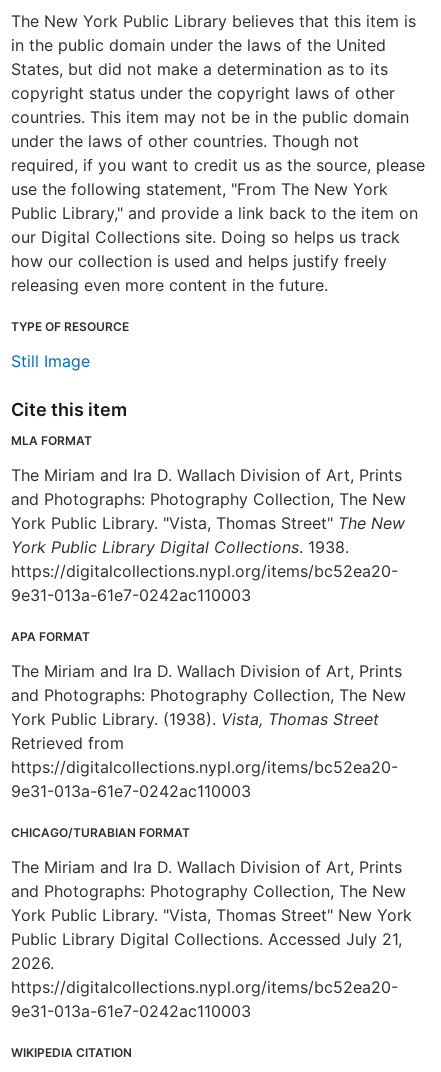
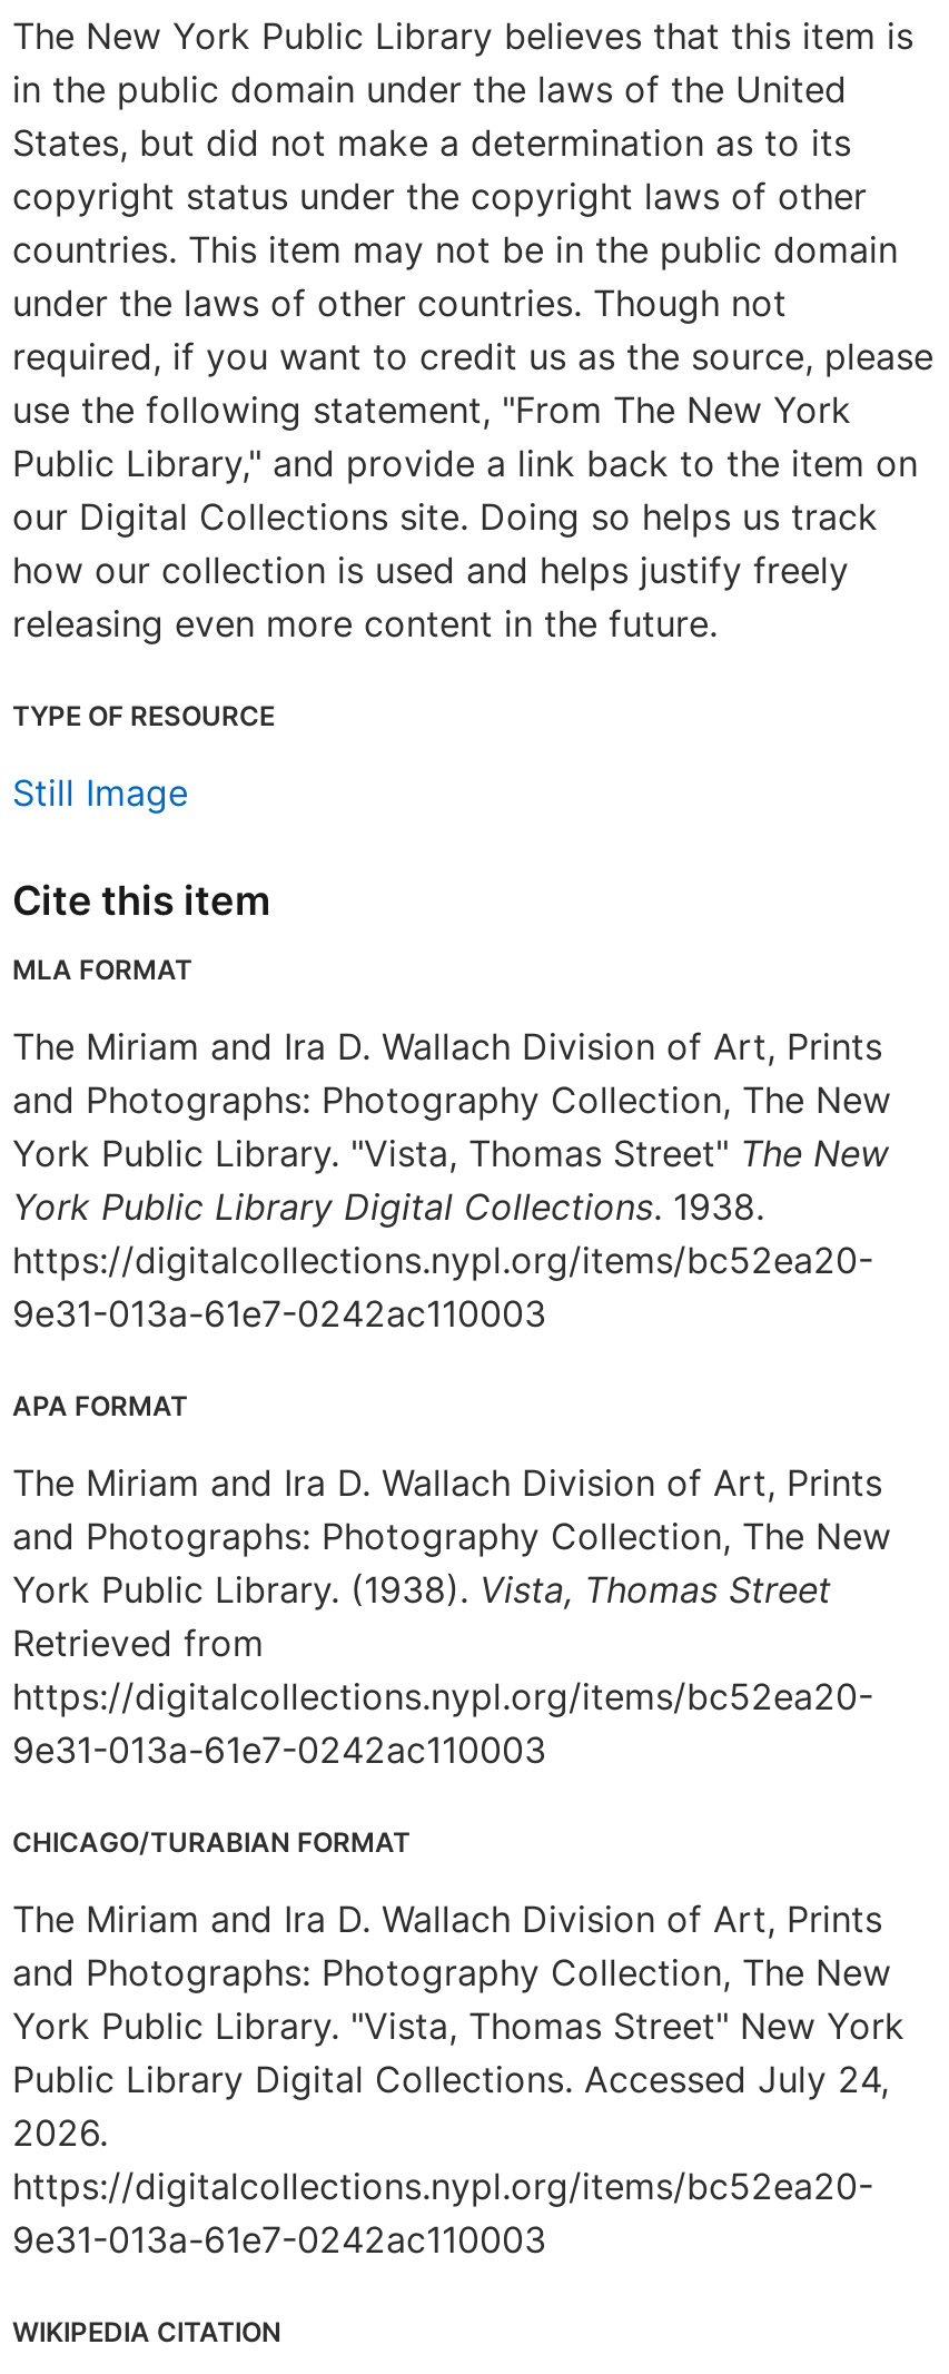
[11,929,402,949] Public Library Digital Collections. Accessed July 21, -> [12,2057,889,2101] Public Library Digital Collections. Accessed July 24,

